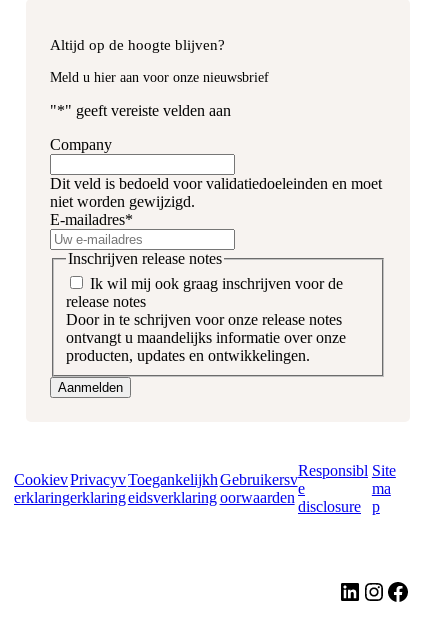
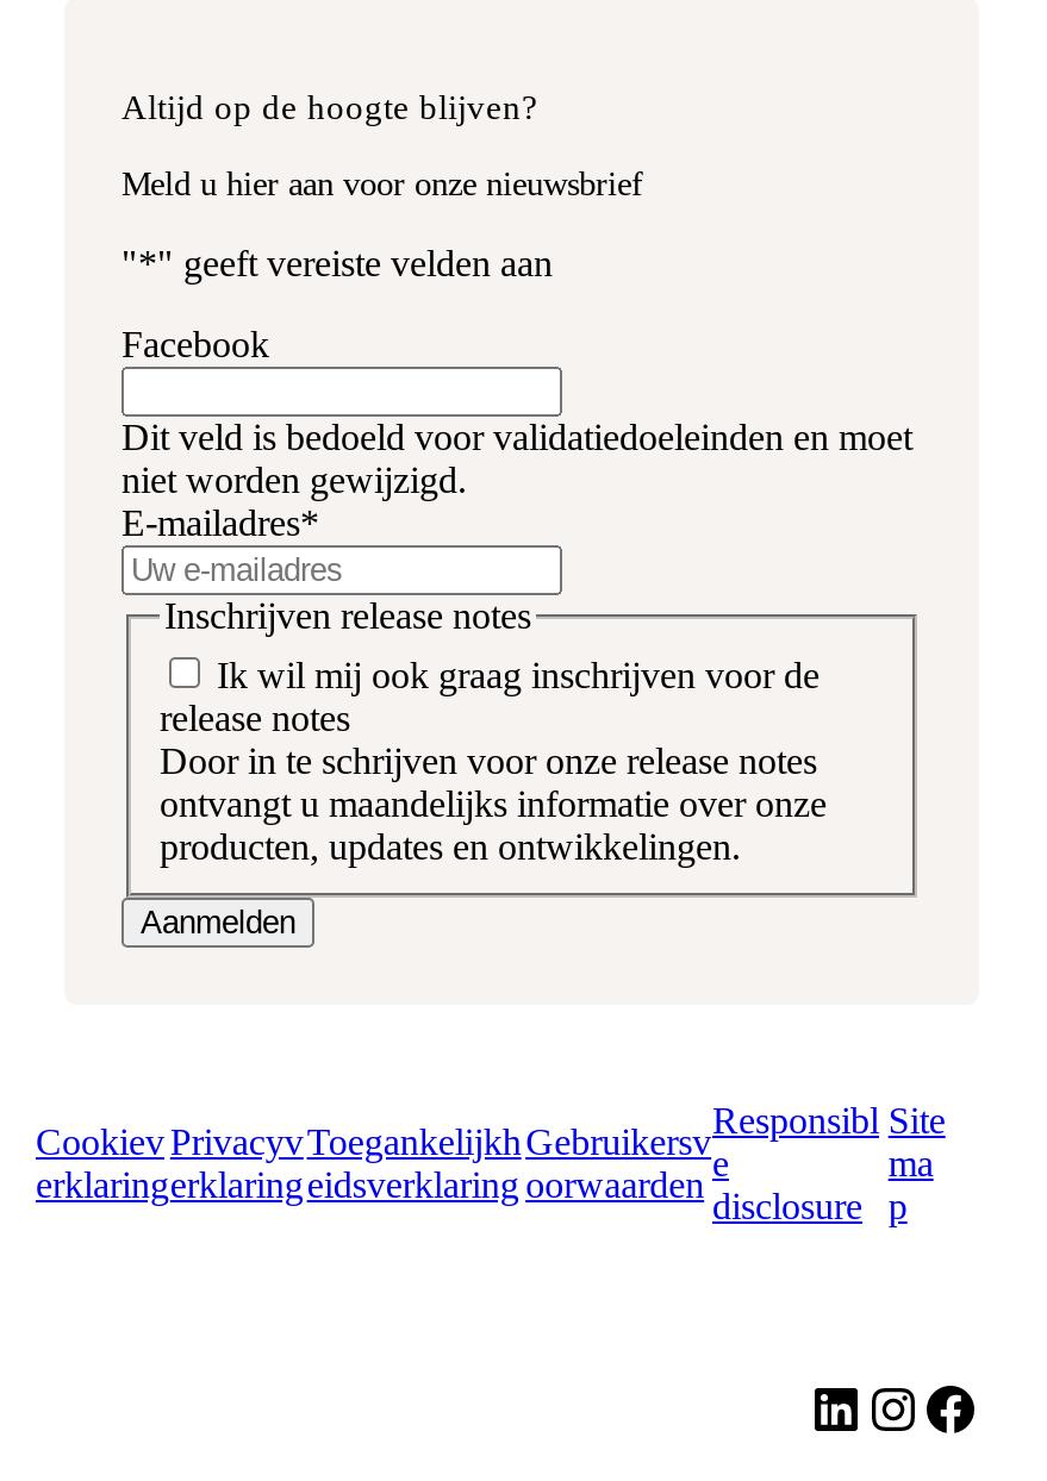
[50,136,112,153] Company -> [121,323,269,364] Facebook

